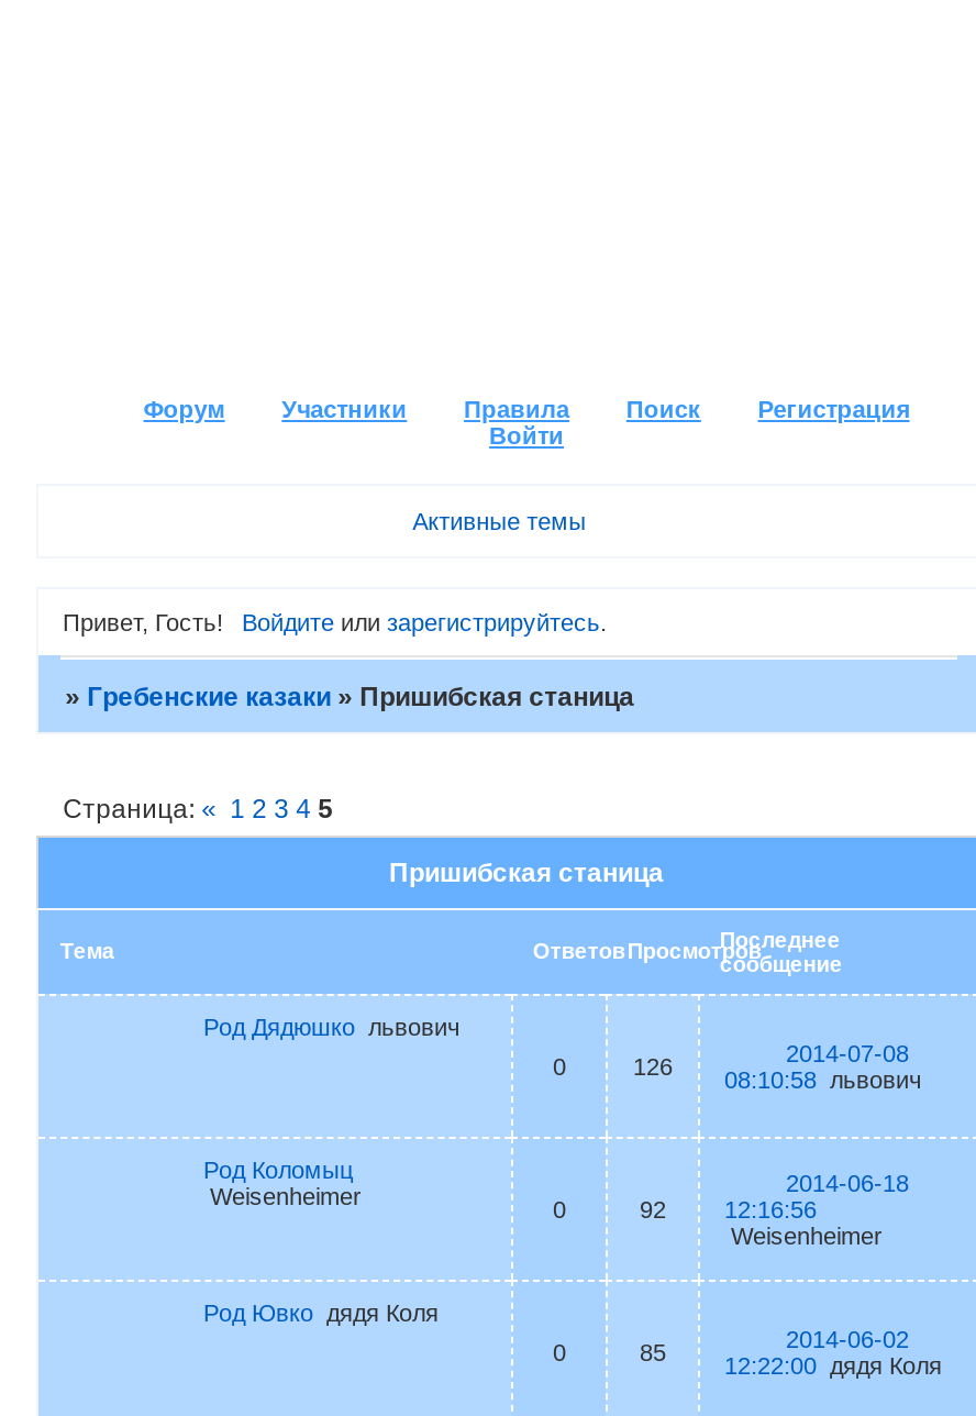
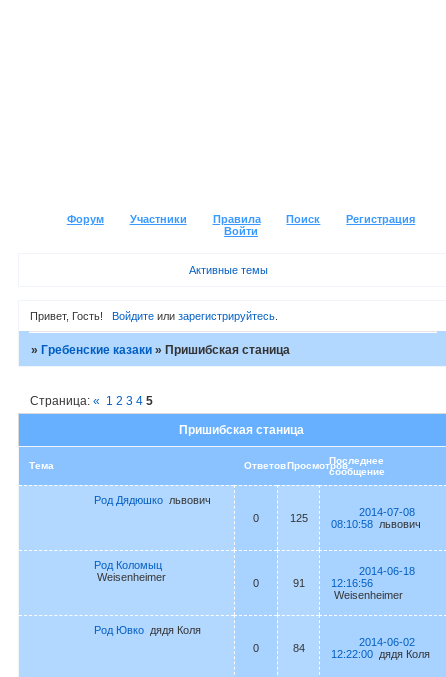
[633,1053,922,1093] 126 08:10:58 львович -> [289,512,421,530] 125 08:10:58 львович
[640,1196,666,1222] 92 -> [292,577,304,589] 91
[640,1339,666,1365] 85 -> [292,642,304,654] 84

